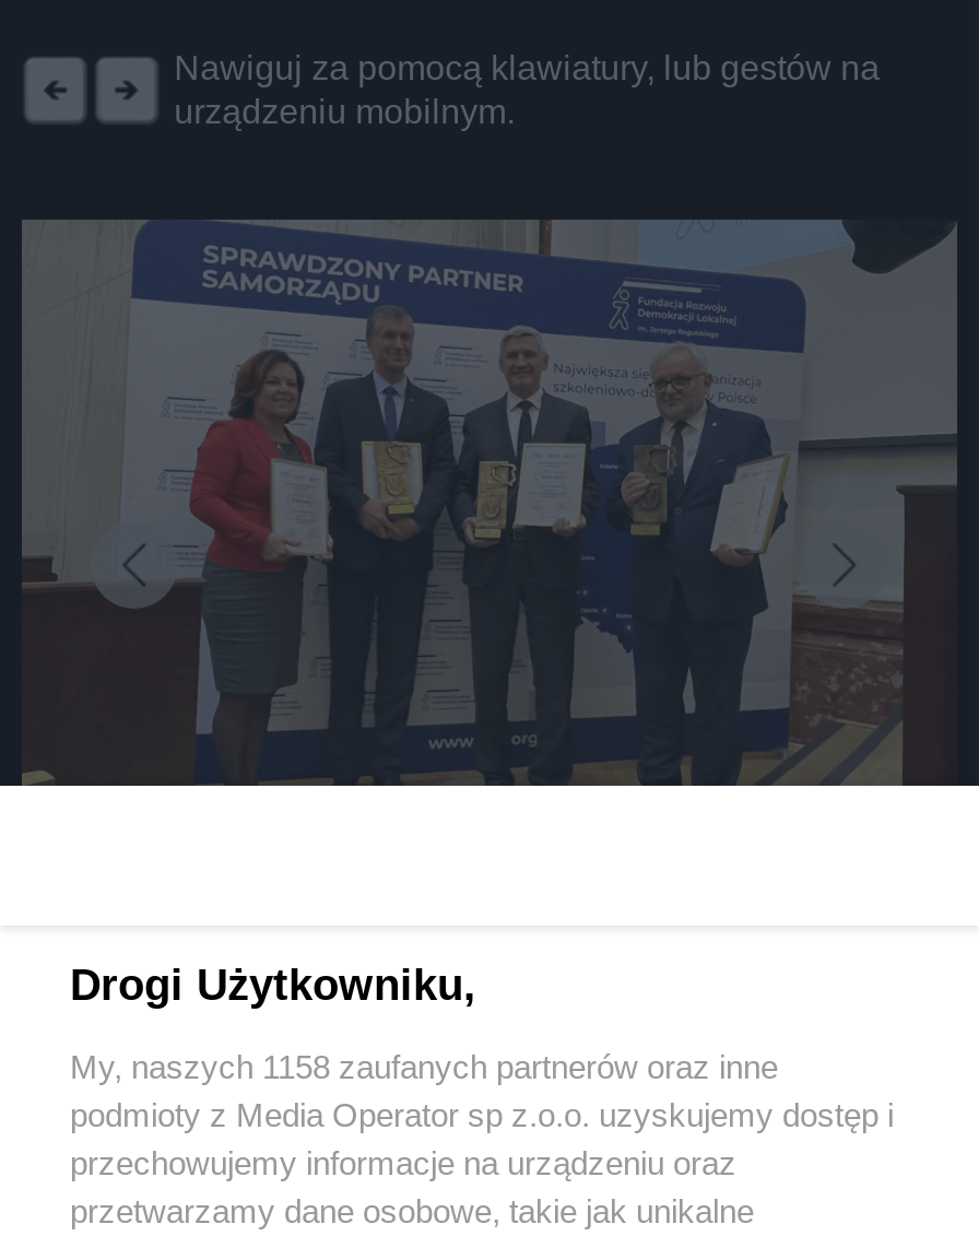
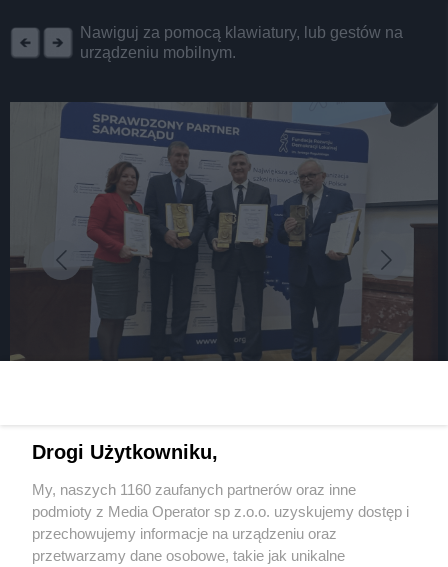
[70,1048,778,1085] My, naszych 1158 zaufanych partnerów oraz inne -> [32,481,356,498] My, naszych 1160 zaufanych partnerów oraz inne

